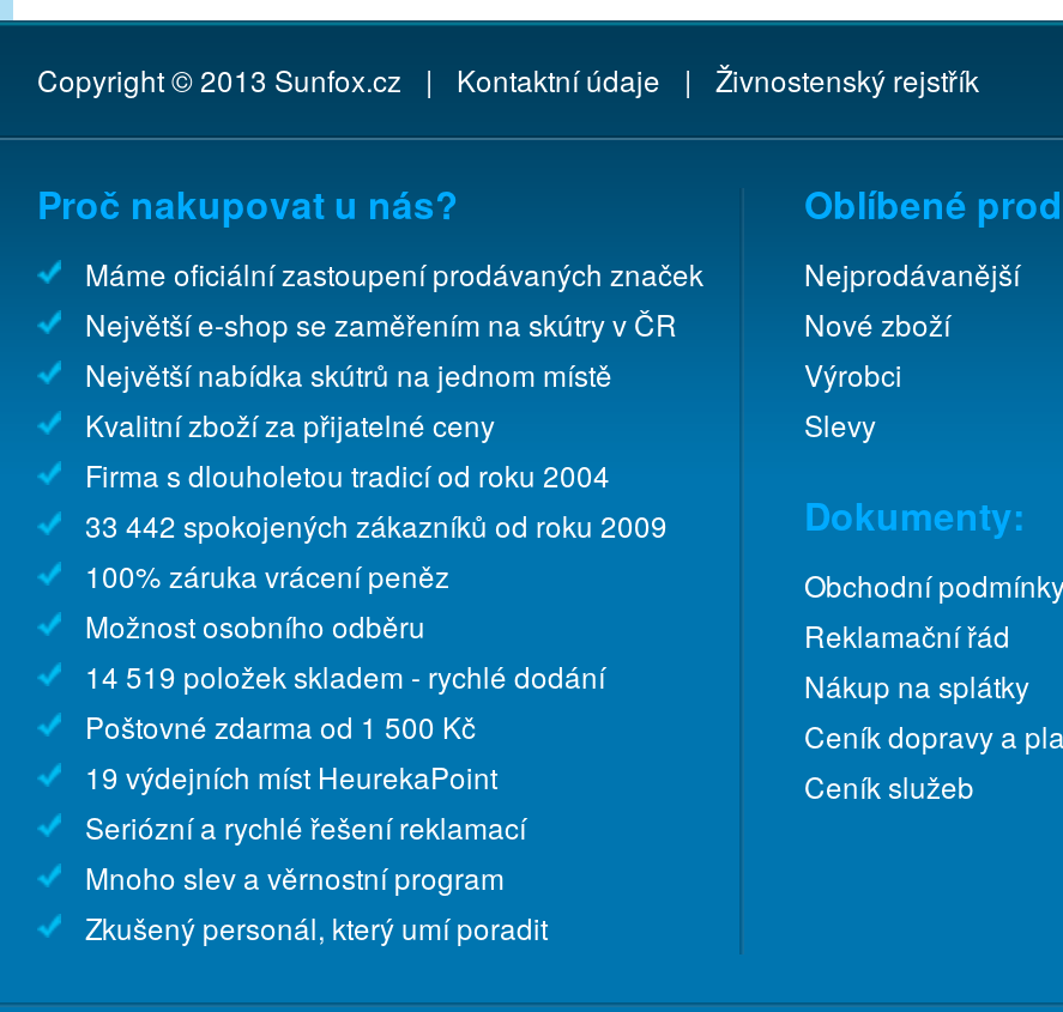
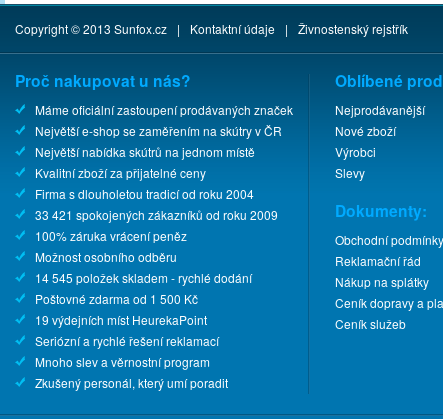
[85,505,668,546] 33 442 spokojených zákazníků od roku 2009 -> [35,206,278,223] 33 421 spokojených zákazníků od roku 2009
[85,656,605,697] 14 519 položek skladem - rychlé dodání -> [35,269,252,286] 14 545 položek skladem - rychlé dodání

